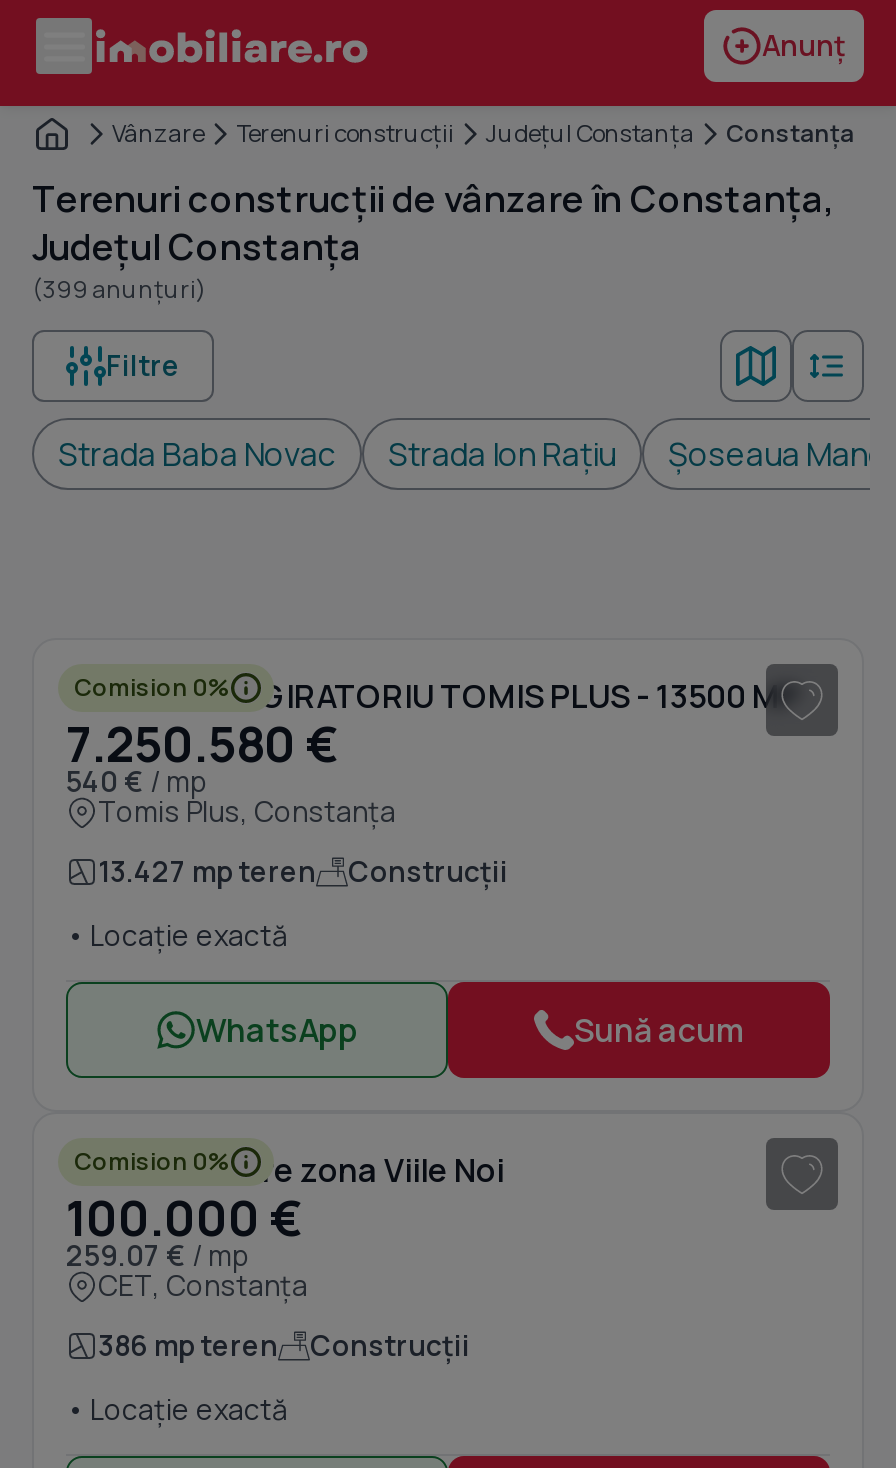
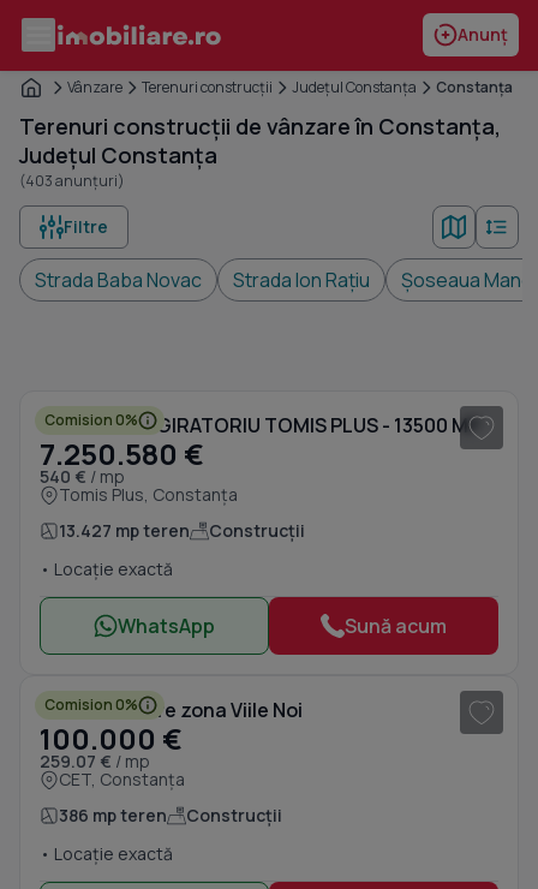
[32,272,208,306] (399 anunțuri) -> [19,171,125,191] (403 anunțuri)

